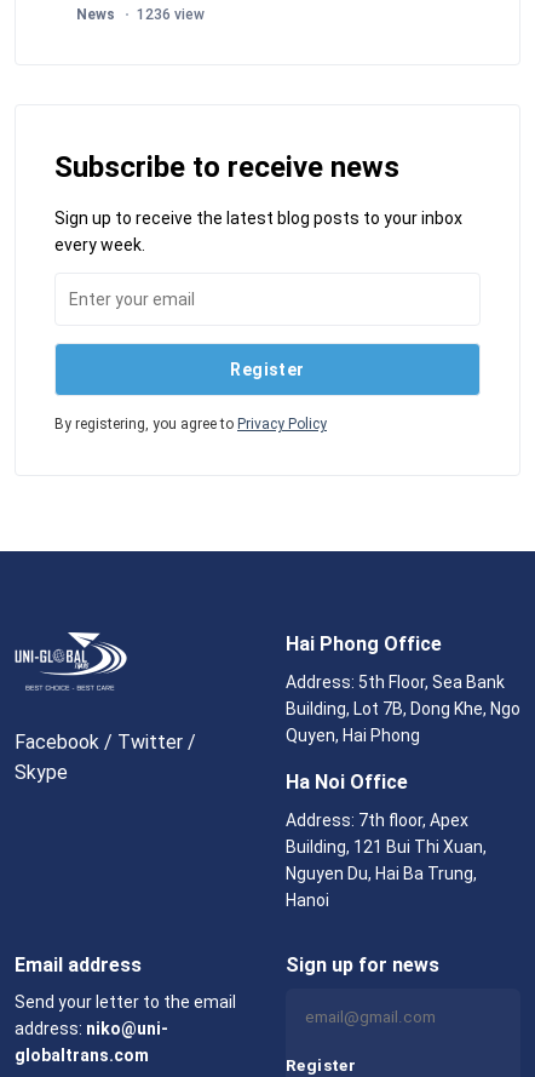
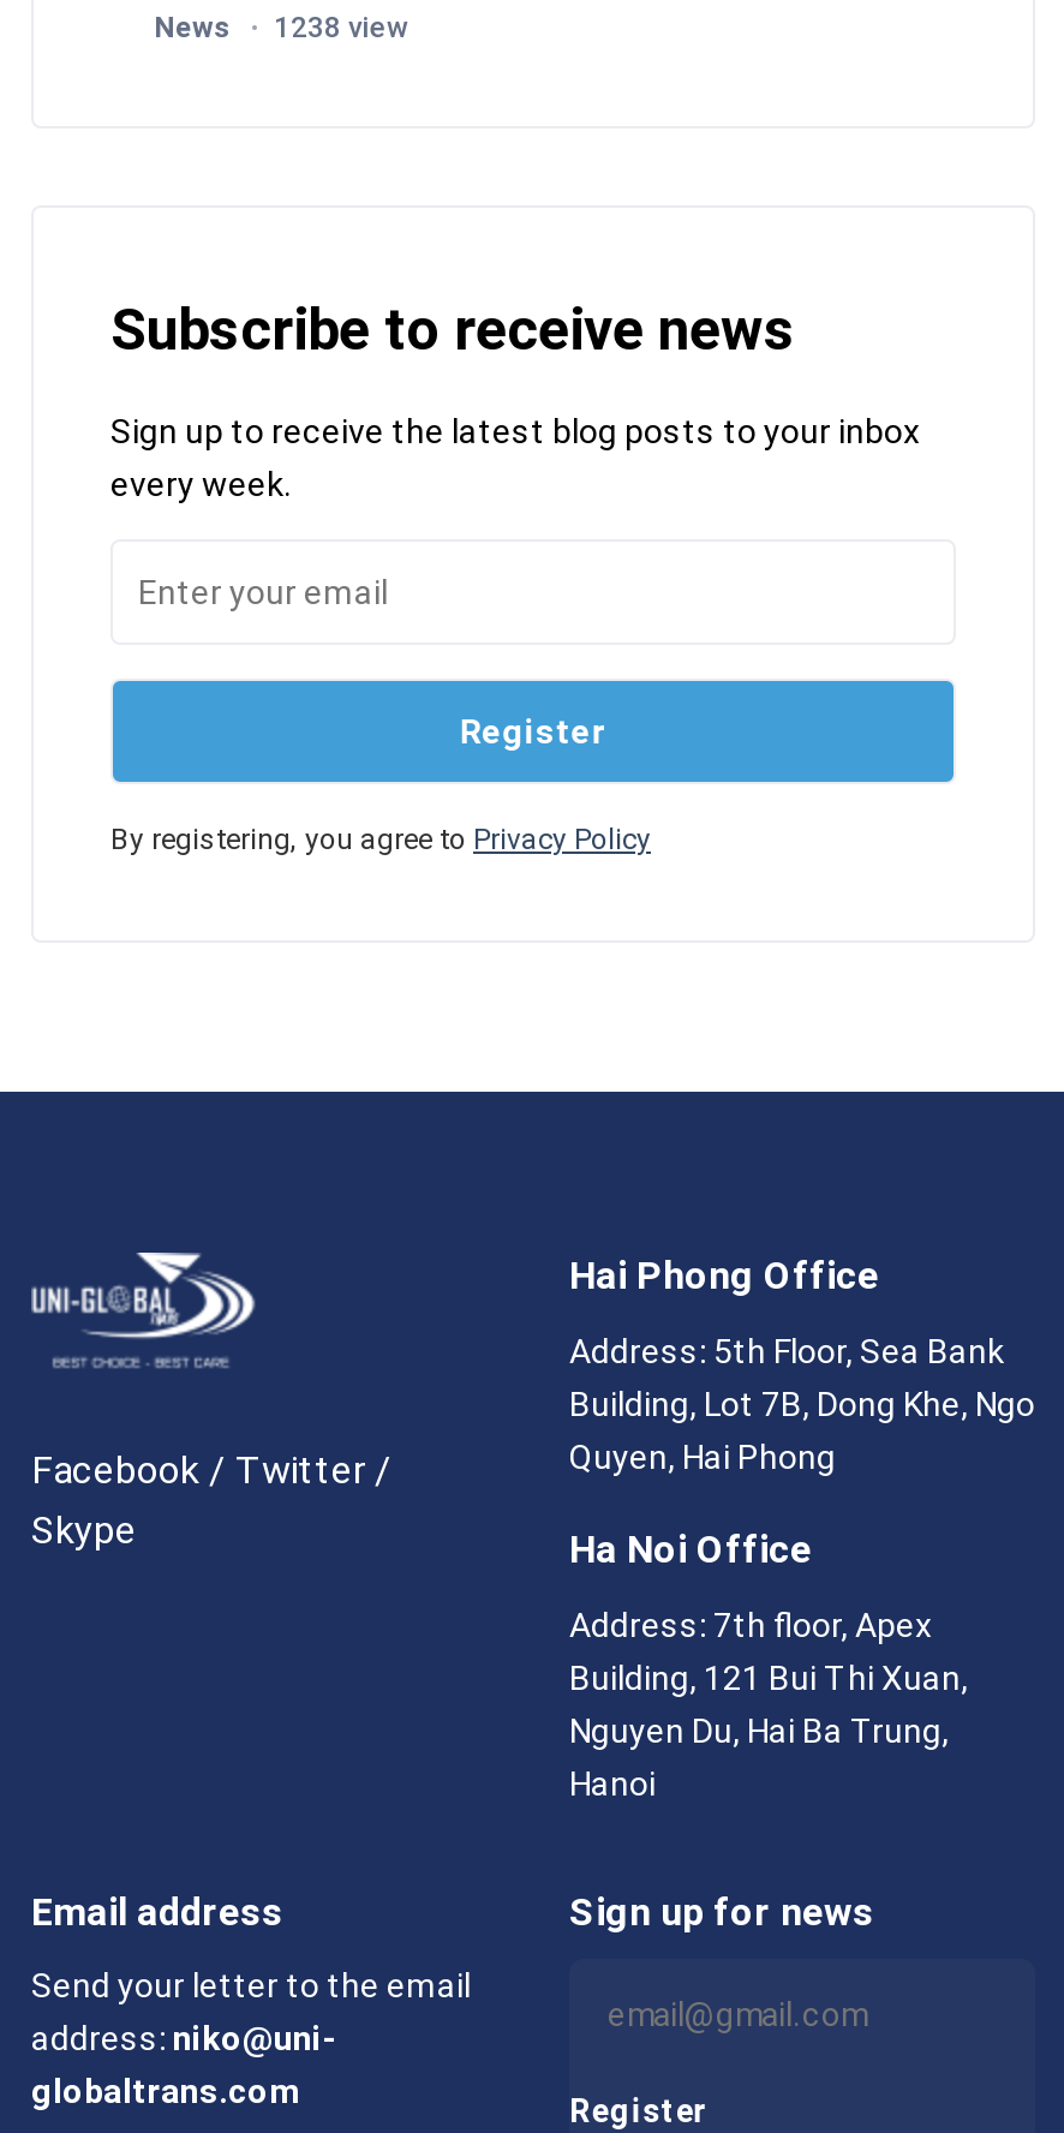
[76,6,205,23] News 1236 view -> [154,10,408,44] News 1238 view

